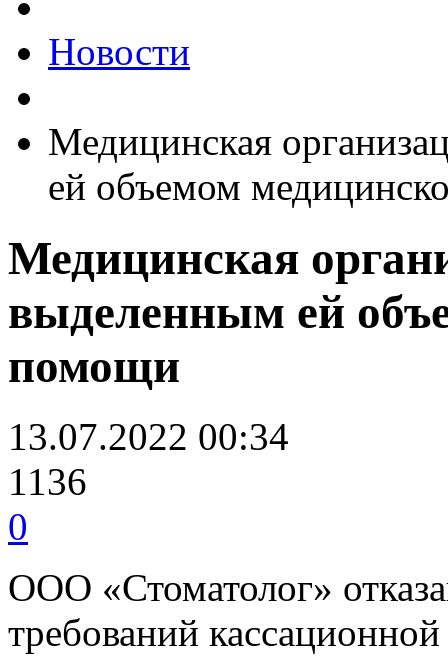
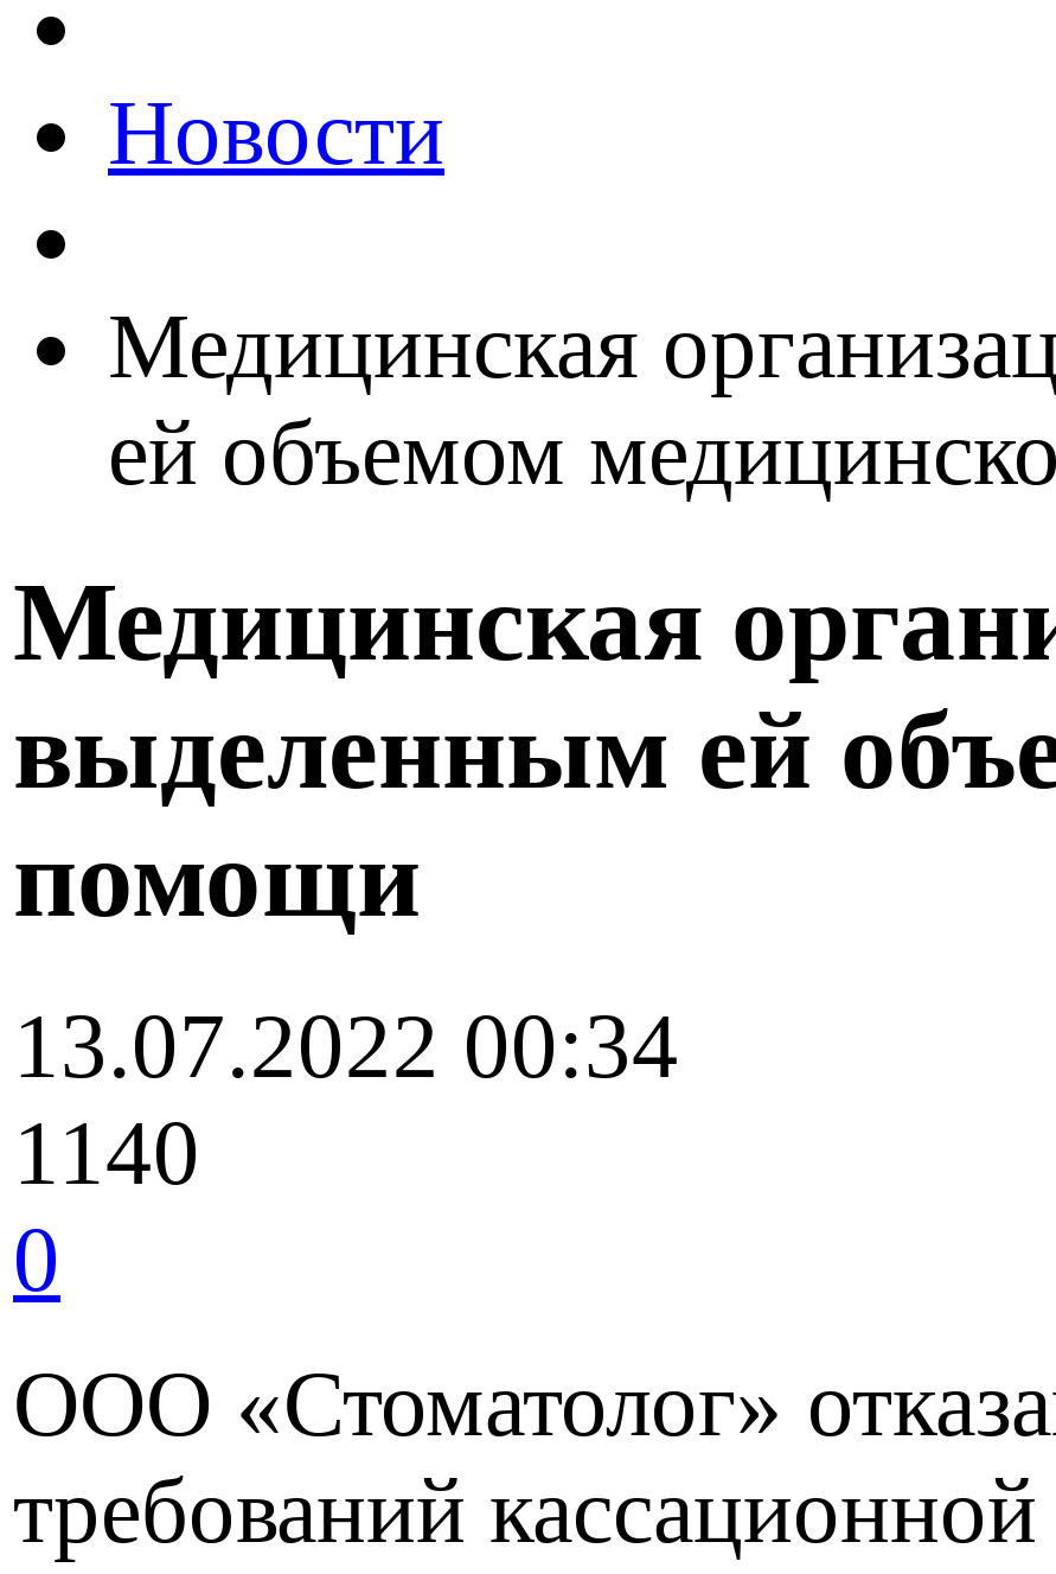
[8,460,87,503] 1136 -> [13,1101,200,1203] 1140

